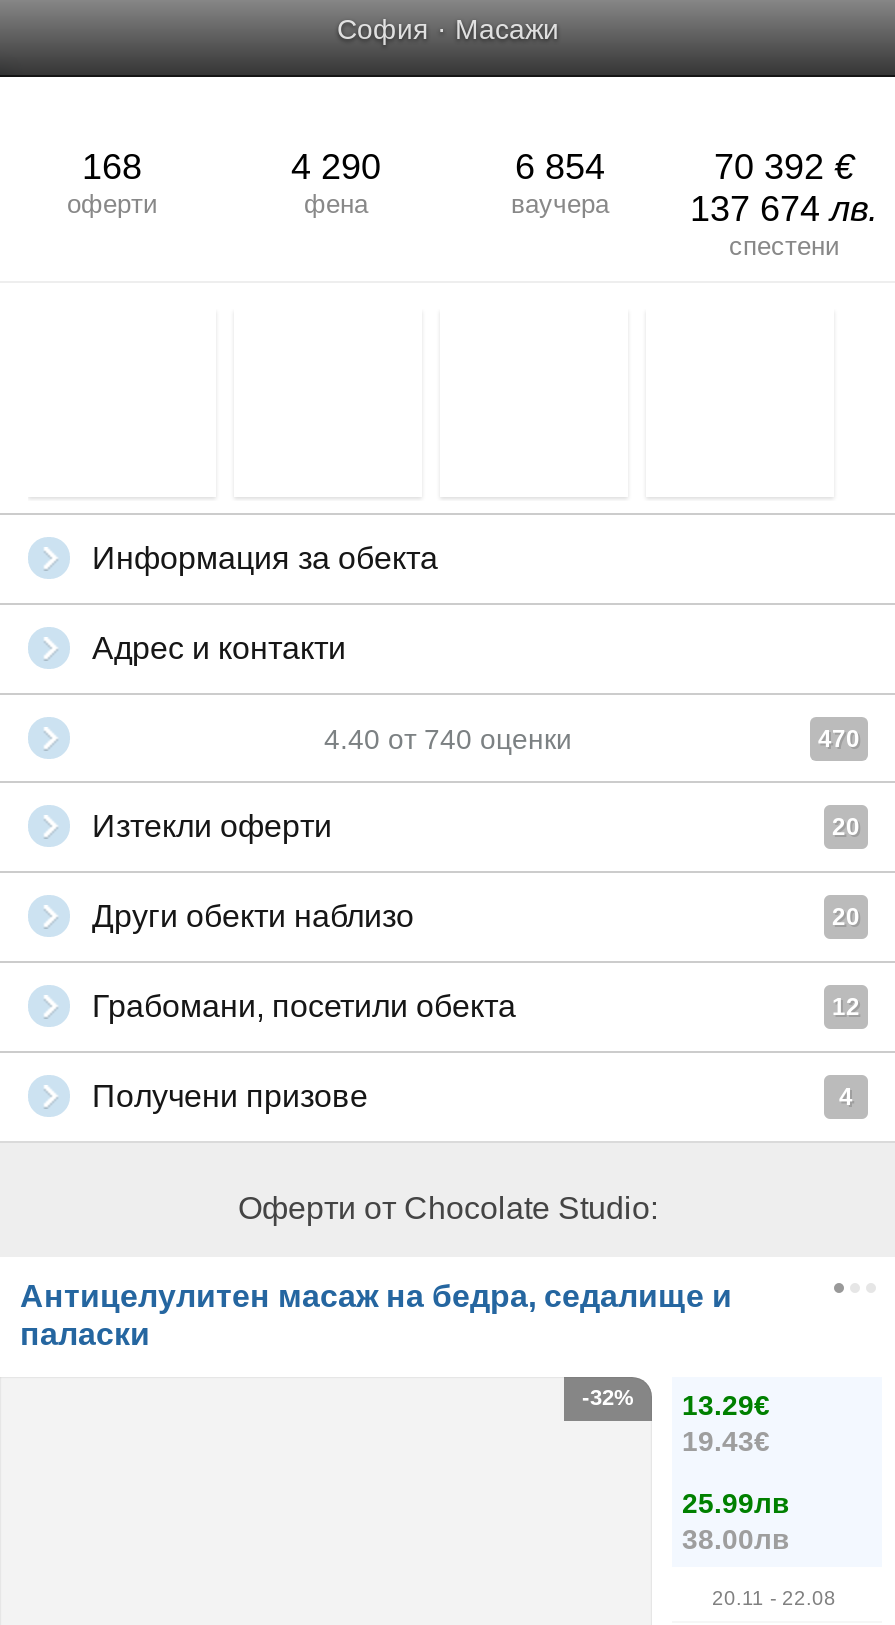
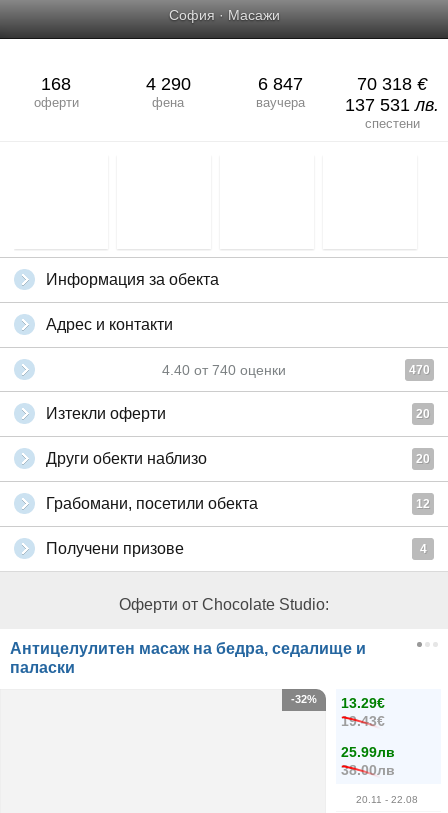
[515,147,605,187] 6 854 -> [257,74,302,94] 6 847
[714,147,854,187] 70 392 € -> [357,74,427,94] 70 318 €
[690,189,878,229] 137 674 лв. -> [345,95,439,115] 137 531 лв.

